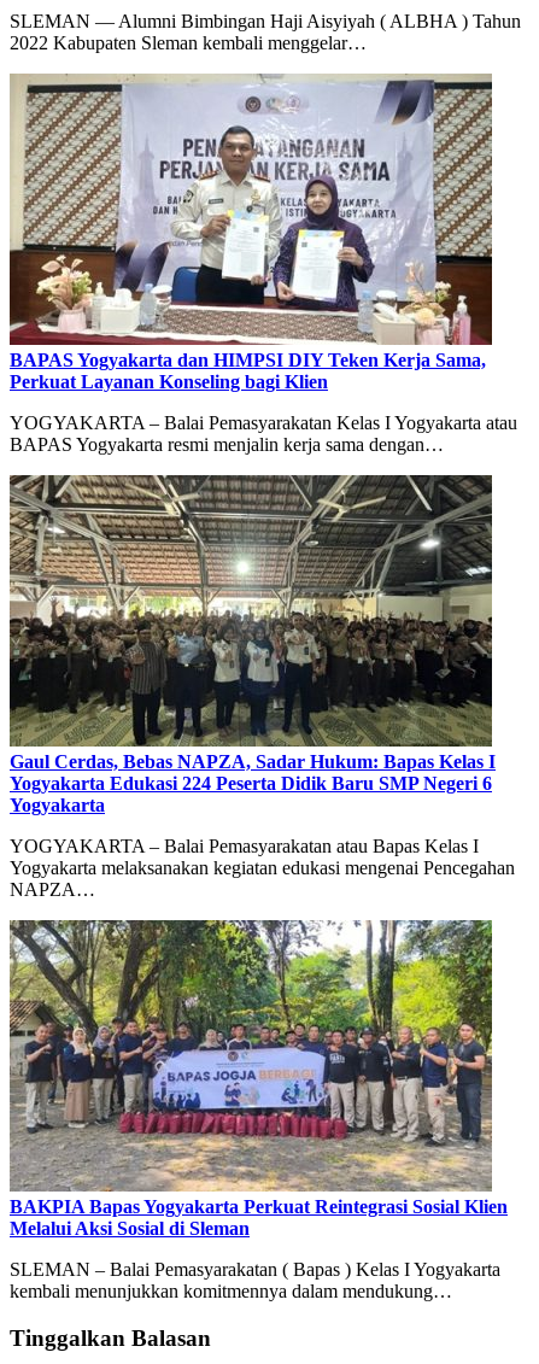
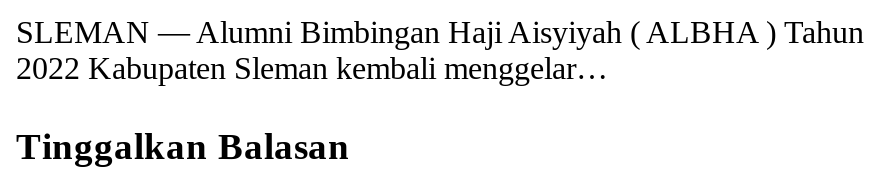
[8,72,517,455] [image] | BAPAS Yogyakarta dan HIMPSI DIY Teken Kerja Sama, | Perkuat Layanan Konseling bagi Klien | YOGYAKARTA – Balai Pemasyarakatan Kelas I Yogyakarta atau | BAPAS Yogyakarta resmi menjalin kerja sama dengan… -> none
[8,474,515,900] [image] | Gaul Cerdas, Bebas NAPZA, Sadar Hukum: Bapas Kelas I | Yogyakarta Edukasi 224 Peserta Didik Baru SMP Negeri 6 | Yogyakarta | YOGYAKARTA – Balai Pemasyarakatan atau Bapas Kelas I | Yogyakarta melaksanakan kegiatan edukasi mengenai Pencegahan | NAPZA… -> none
[8,919,508,1302] [image] | BAKPIA Bapas Yogyakarta Perkuat Reintegrasi Sosial Klien | Melalui Aksi Sosial di Sleman | SLEMAN – Balai Pemasyarakatan ( Bapas ) Kelas I Yogyakarta | kembali menunjukkan komitmennya dalam mendukung… -> none

